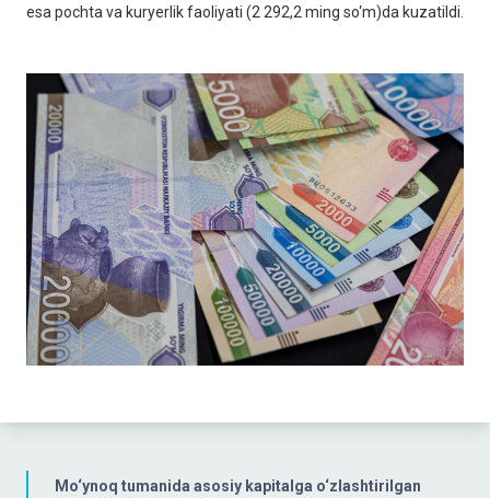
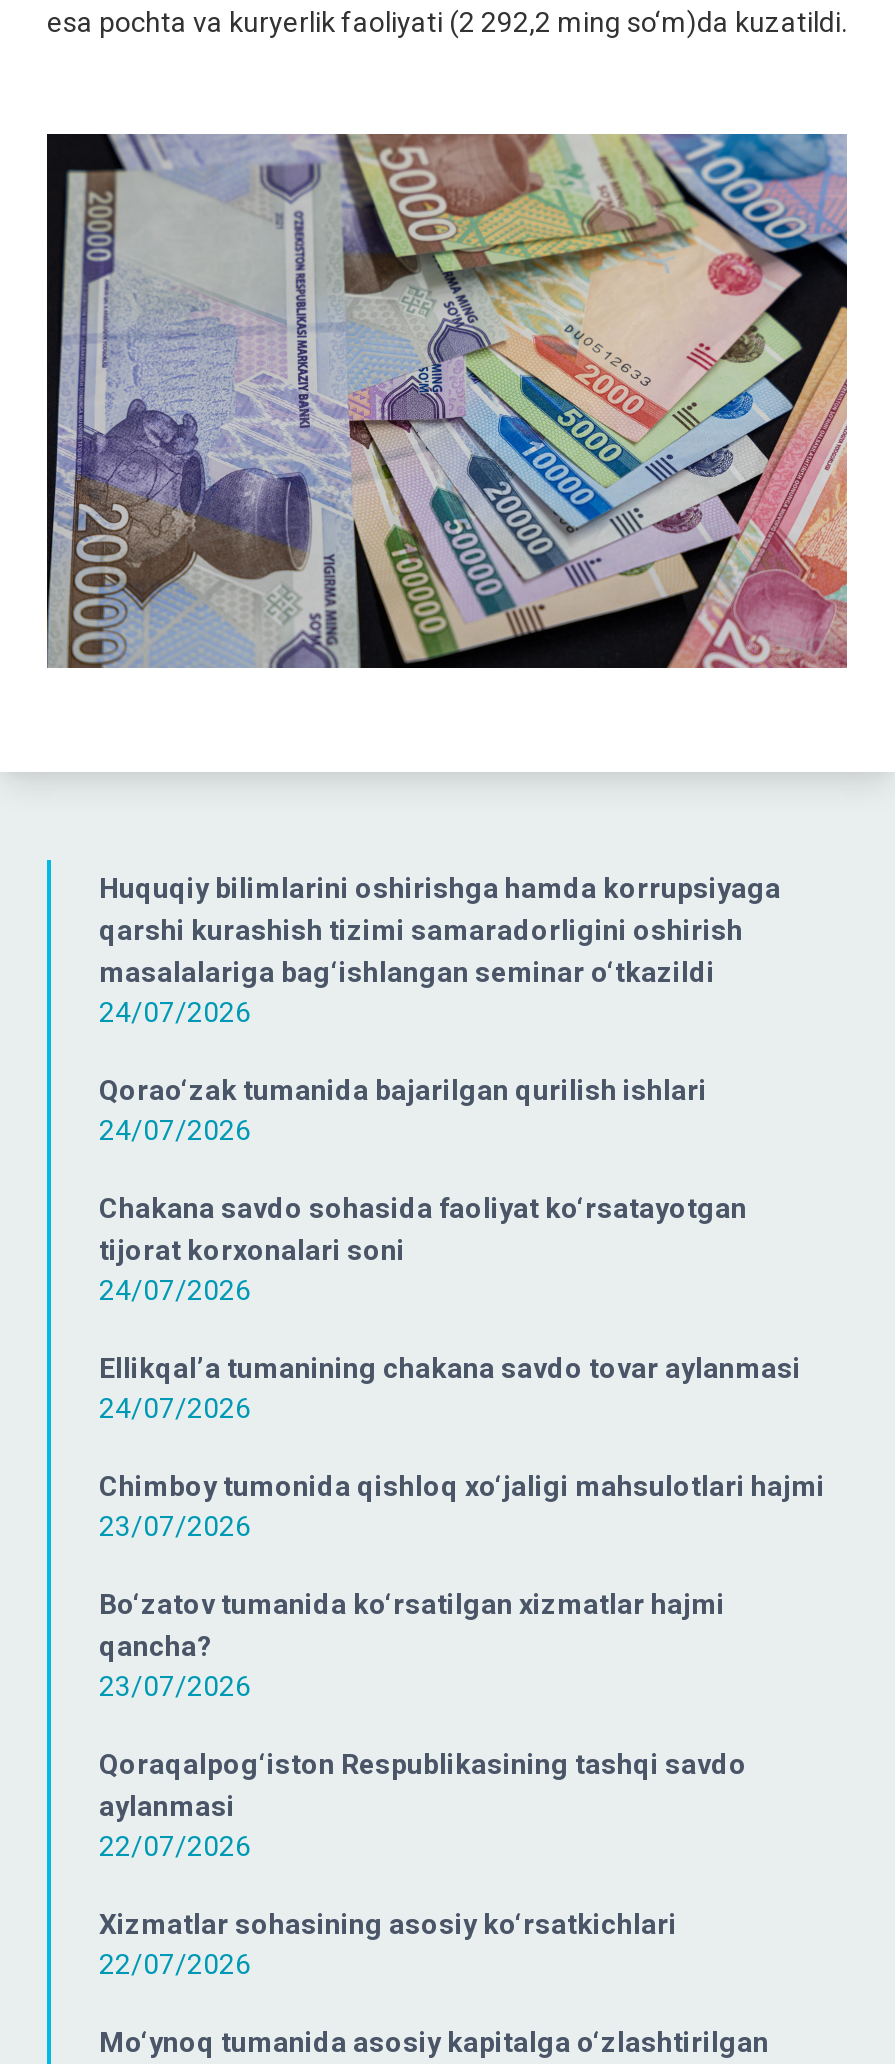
none -> [99,871,825,1979] Huquqiy bilimlarini oshirishga hamda korrupsiyaga | qarshi kurashish tizimi samaradorligini oshirish | masalalariga bag‘ishlangan seminar o‘tkazildi | 24/07/2026 | Qorao‘zak tumanida bajarilgan qurilish ishlari | 24/07/2026 | Chakana savdo sohasida faoliyat ko‘rsatayotgan | tijorat korxonalari soni | 24/07/2026 | Ellikqal’a tumanining chakana savdo tovar aylanmasi | 24/07/2026 | Chimboy tumonida qishloq xo‘jaligi mahsulotlari hajmi | 23/07/2026 | Bo‘zatov tumanida ko‘rsatilgan xizmatlar hajmi | qancha? | 23/07/2026 | Qoraqalpog‘iston Respublikasining tashqi savdo | aylanmasi | 22/07/2026 | Xizmatlar sohasining asosiy ko‘rsatkichlari | 22/07/2026

